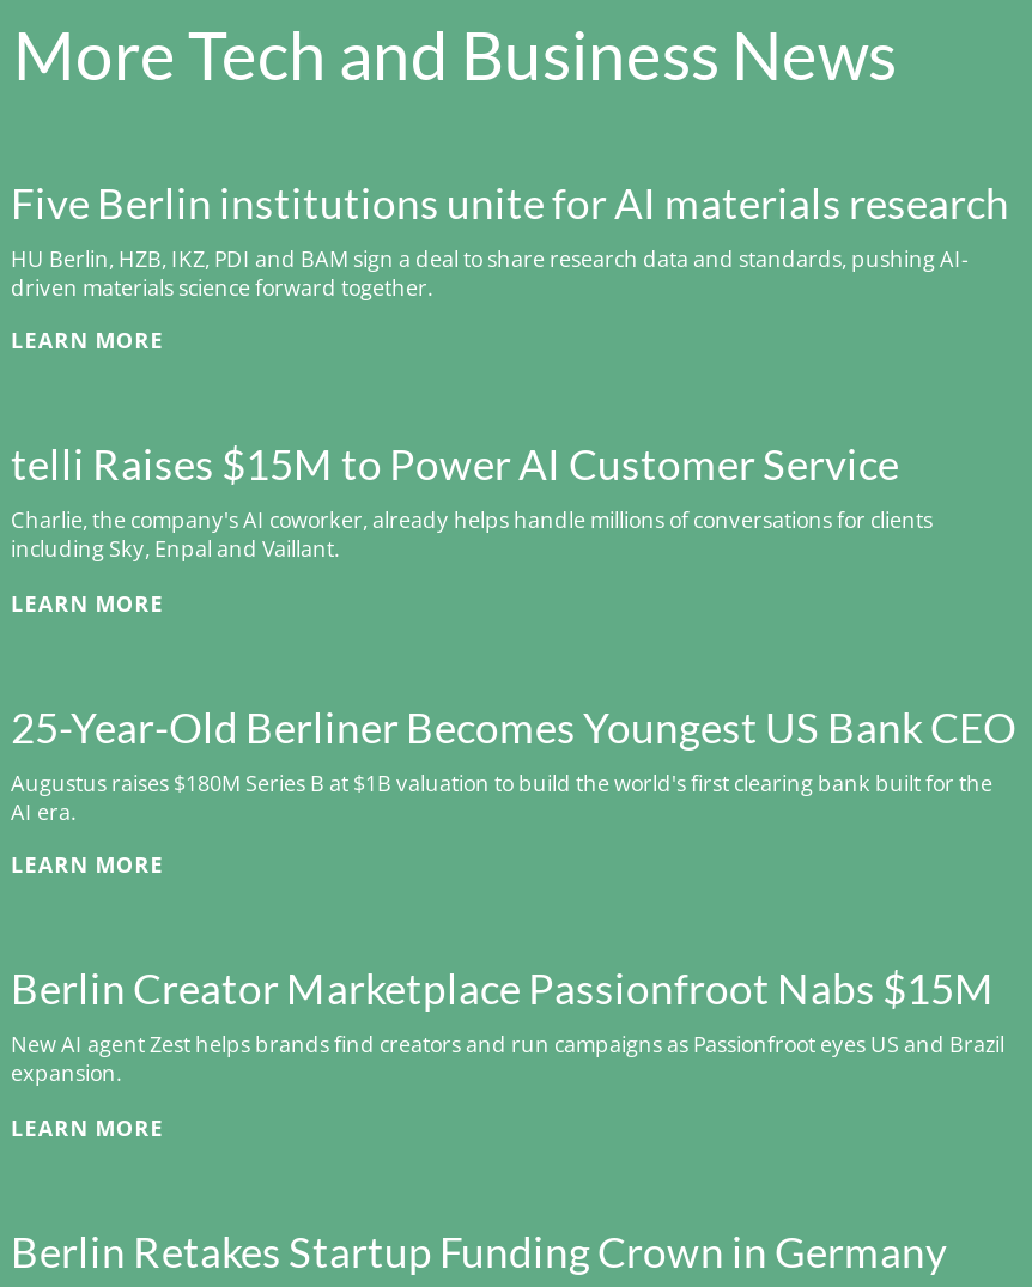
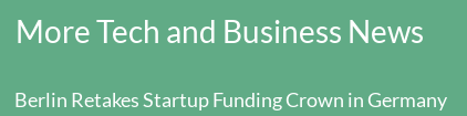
[11,177,1016,1142] Five Berlin institutions unite for AI materials research | HU Berlin, HZB, IKZ, PDI and BAM sign a deal to share research data and standards, pushing AI- | driven materials science forward together. | LEARN MORE | telli Raises $15M to Power AI Customer Service | Charlie, the company's AI coworker, already helps handle millions of conversations for clients | including Sky, Enpal and Vaillant. | LEARN MORE | 25-Year-Old Berliner Becomes Youngest US Bank CEO | Augustus raises $180M Series B at $1B valuation to build the world's first clearing bank built for the | AI era. | LEARN MORE | Berlin Creator Marketplace Passionfroot Nabs $15M | New AI agent Zest helps brands find creators and run campaigns as Passionfroot eyes US and Brazil | expansion. | LEARN MORE -> none

